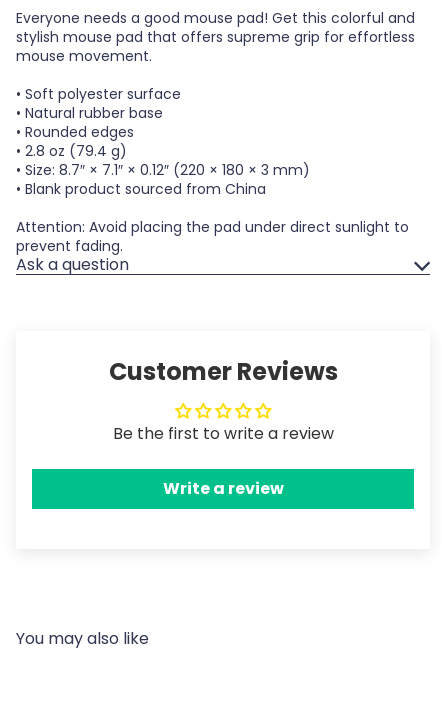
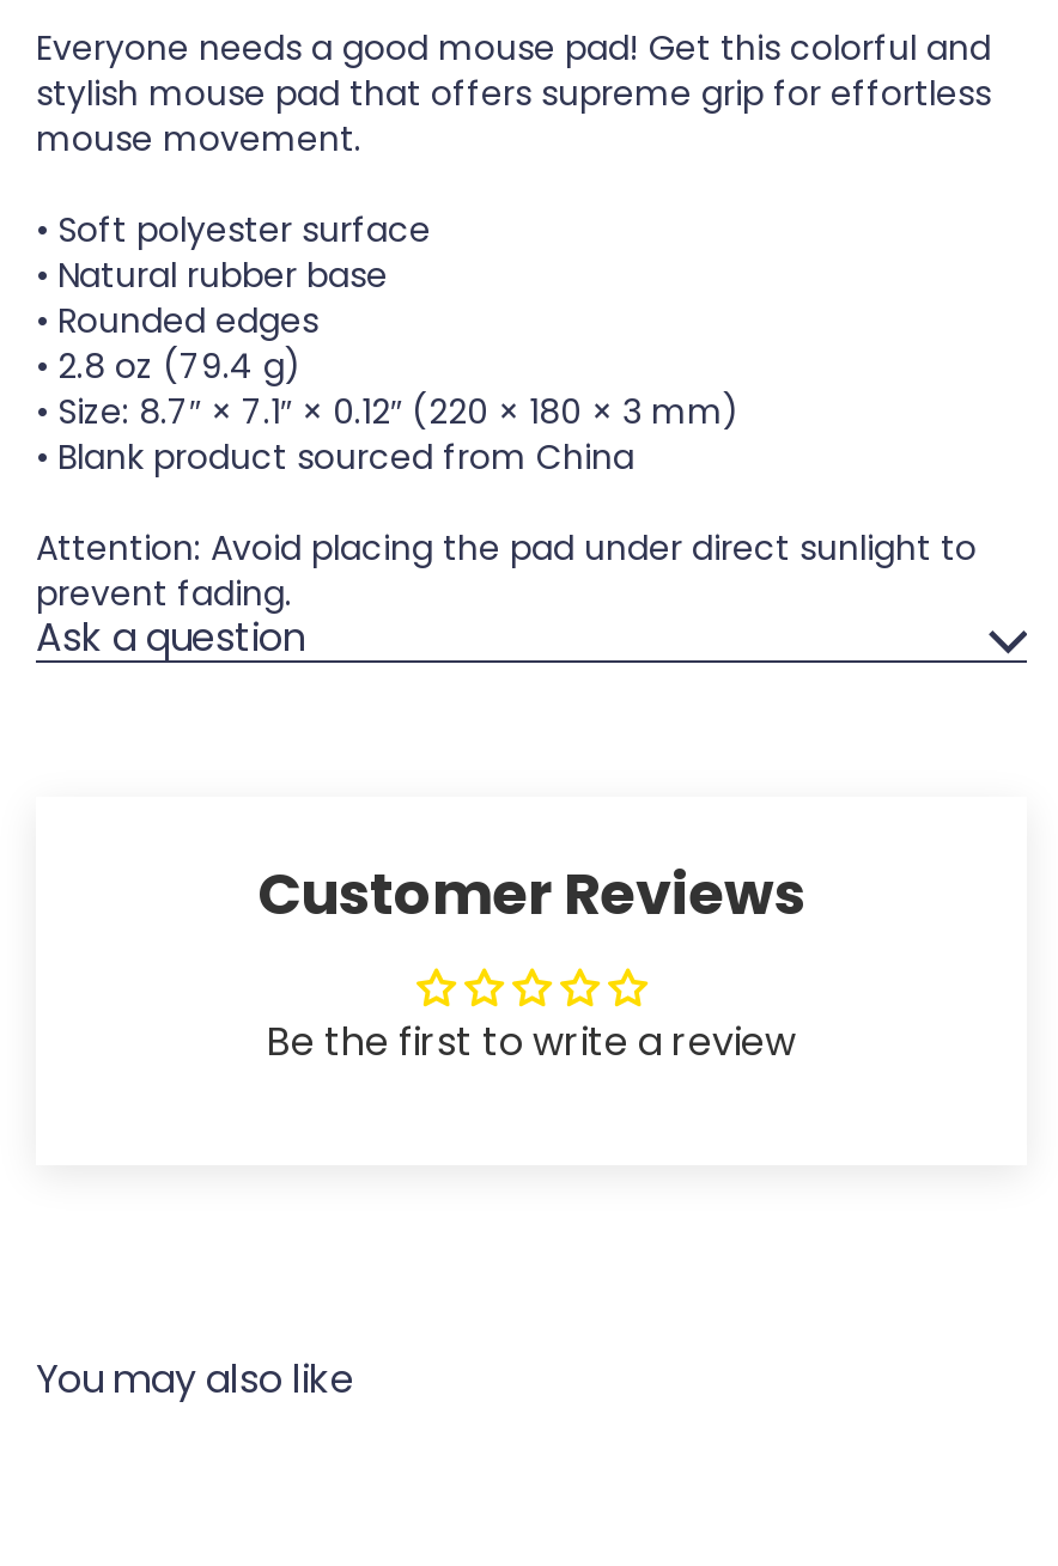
[162,477,283,500] Write a review -> none

